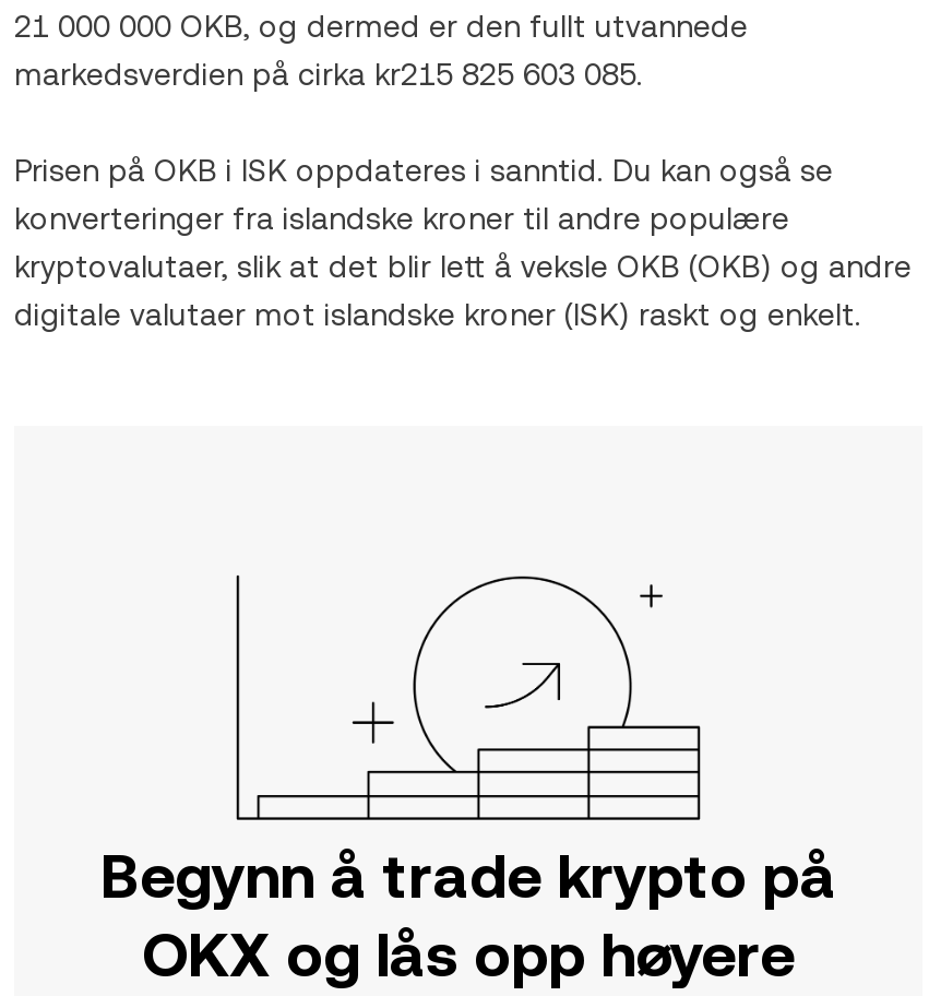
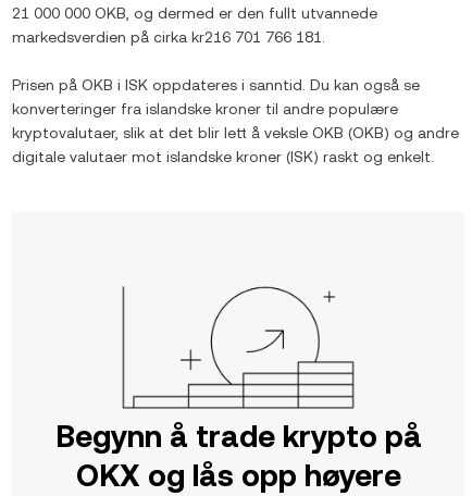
[14,57,643,92] markedsverdien på cirka kr215 825 603 085. -> [12,28,325,46] markedsverdien på cirka kr216 701 766 181.

